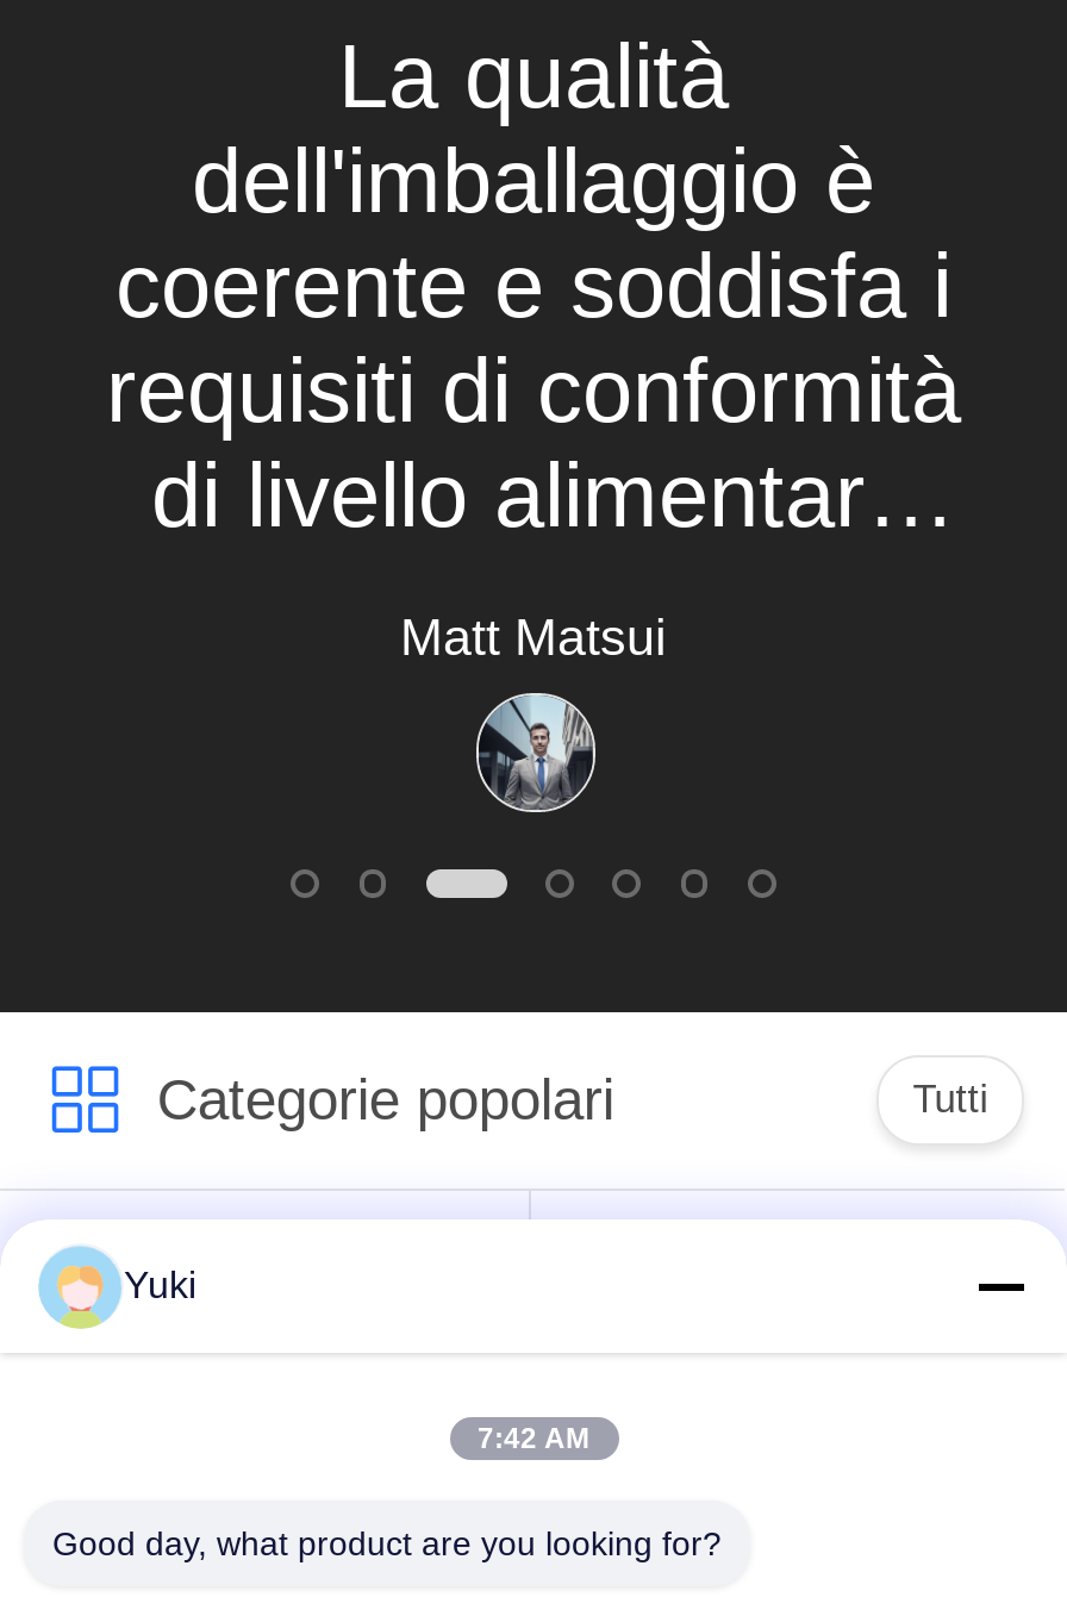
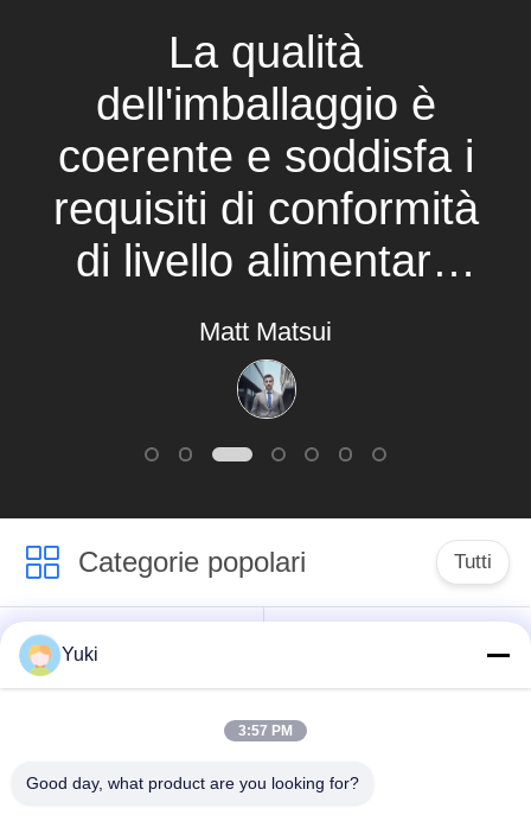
[478,1422,589,1455] 7:42 AM -> [238,722,293,739] 3:57 PM

